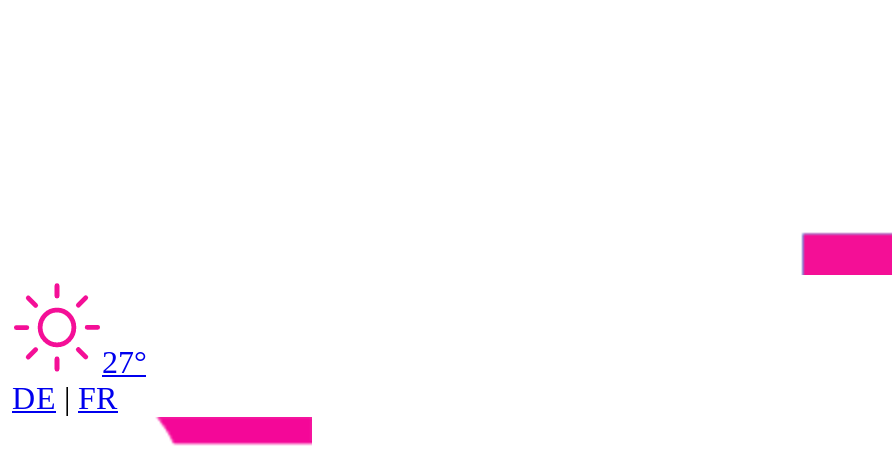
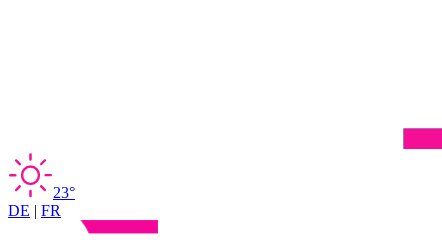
[102,345,146,379] 27° -> [53,184,75,201] 23°

